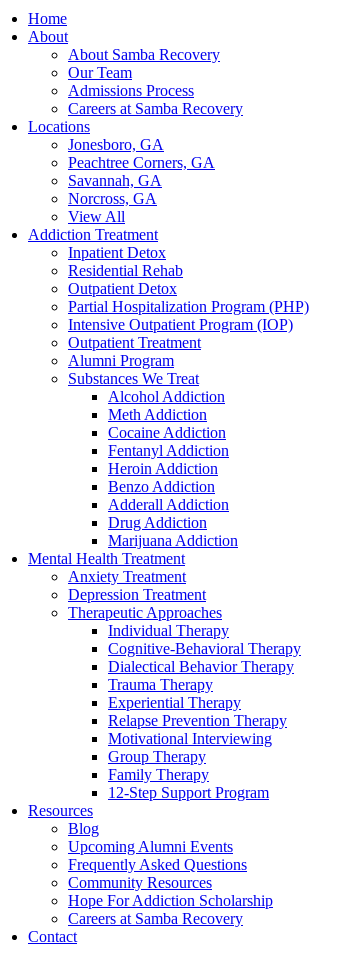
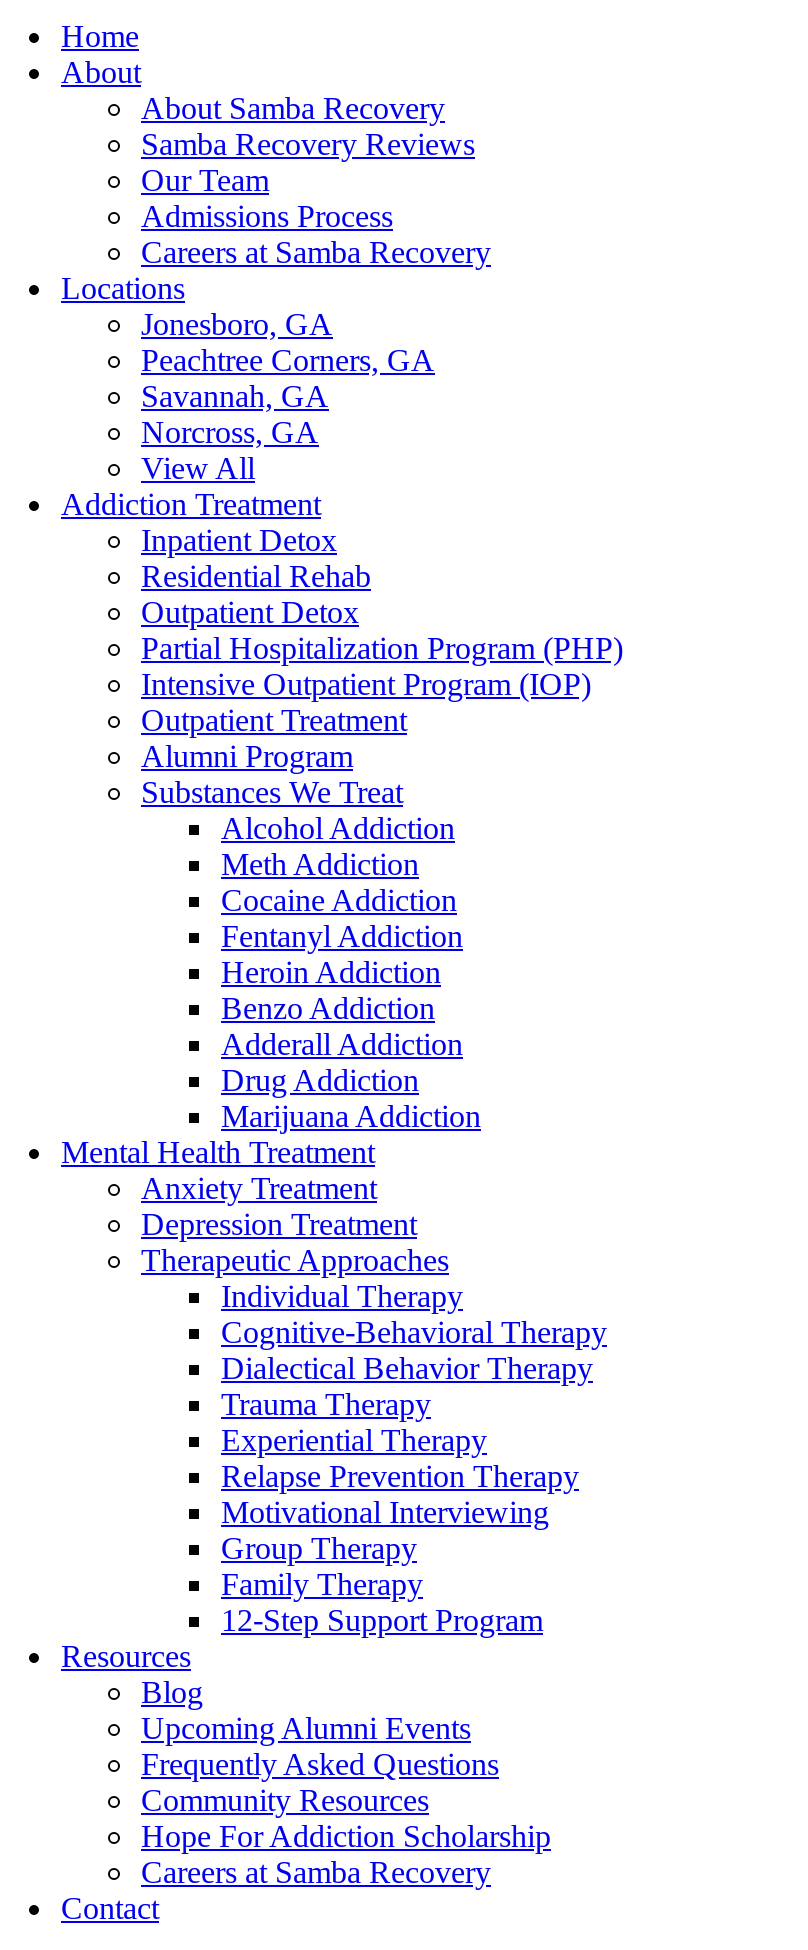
none -> [141,127,475,161] Samba Recovery Reviews

